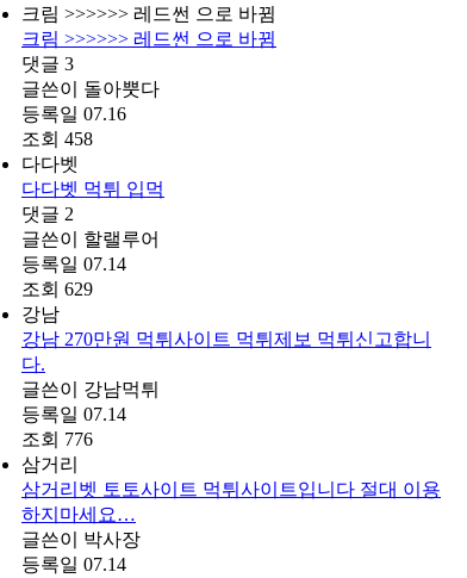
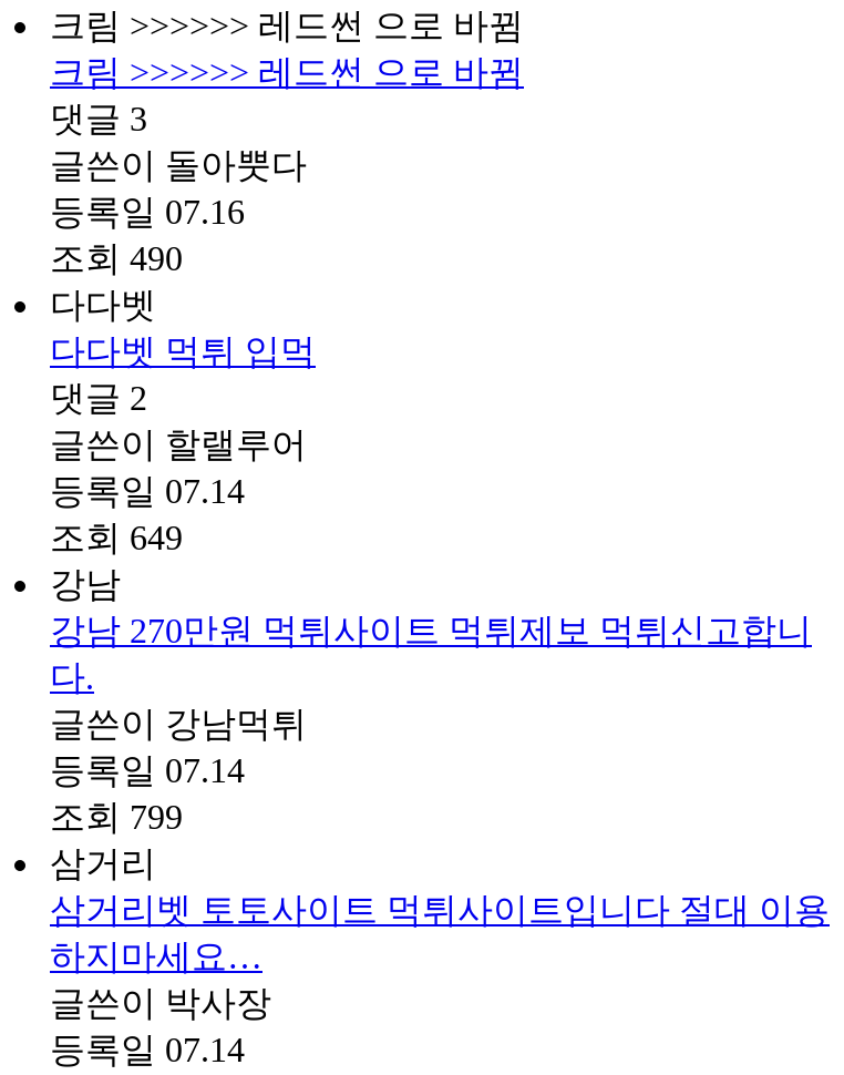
[21,129,93,149] 조회 458 -> [50,240,183,278] 조회 490
[21,279,93,299] 조회 629 -> [50,519,183,557] 조회 649
[21,429,93,450] 조회 776 -> [50,798,183,836] 조회 799

